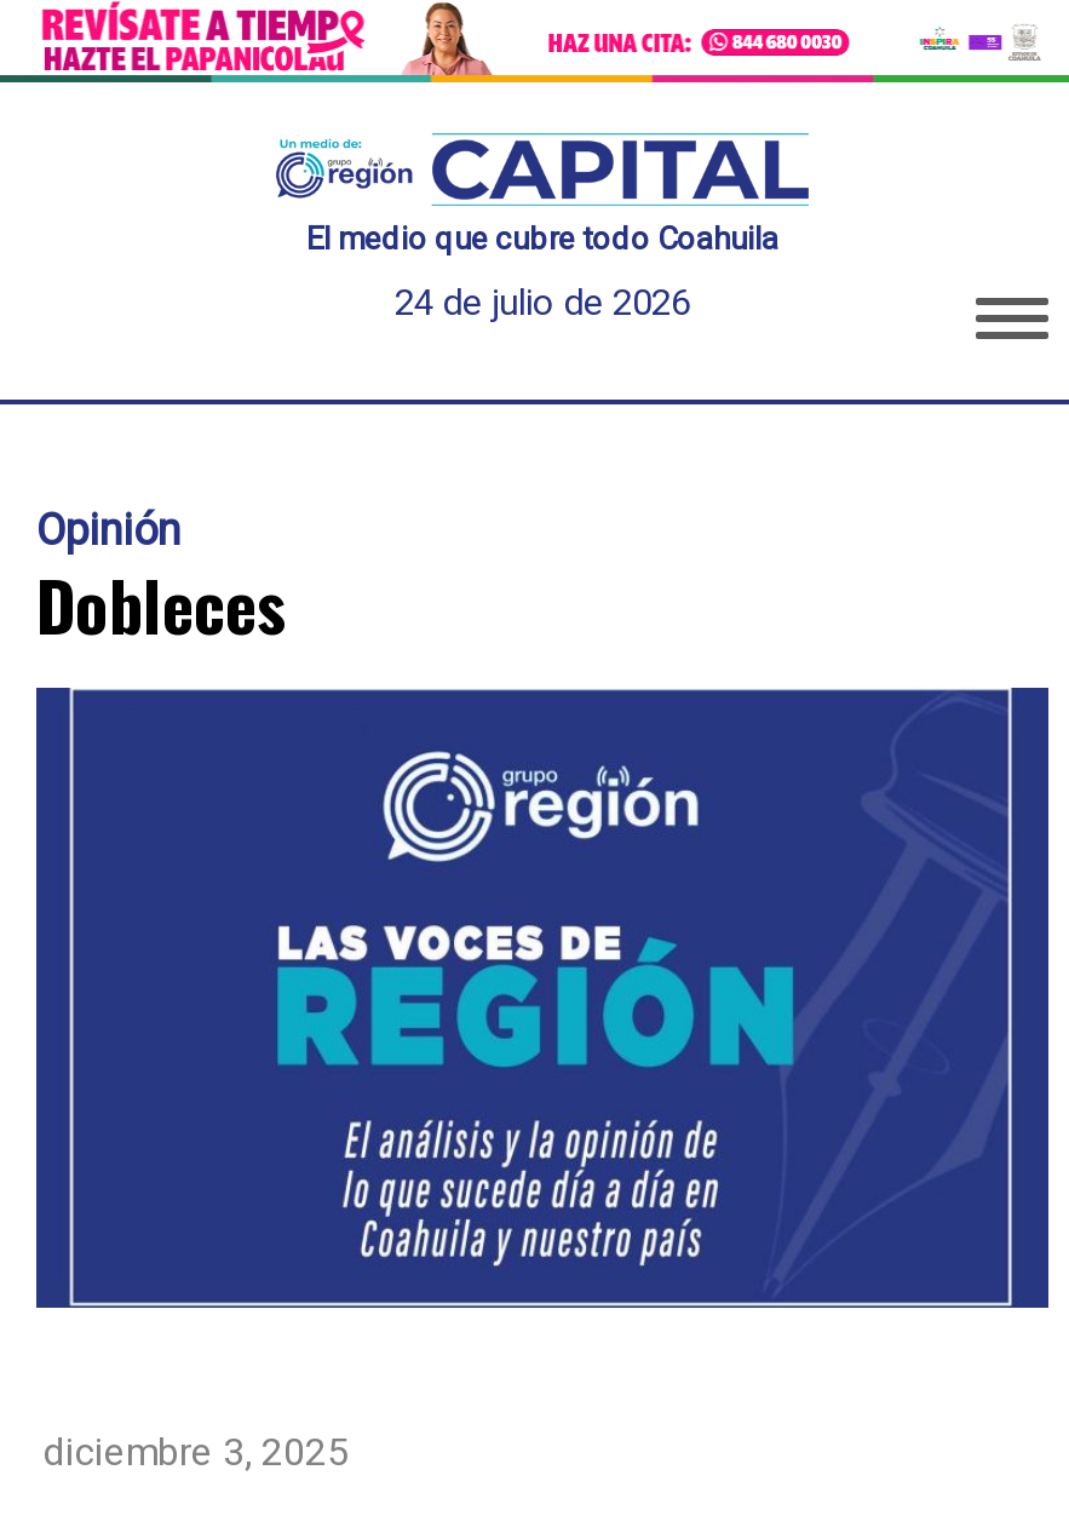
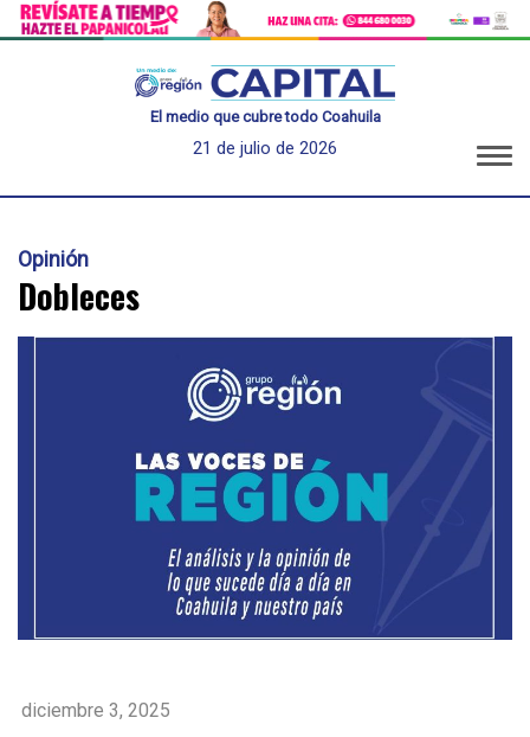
[395,281,690,325] 24 de julio de 2026 -> [193,138,337,159] 21 de julio de 2026

